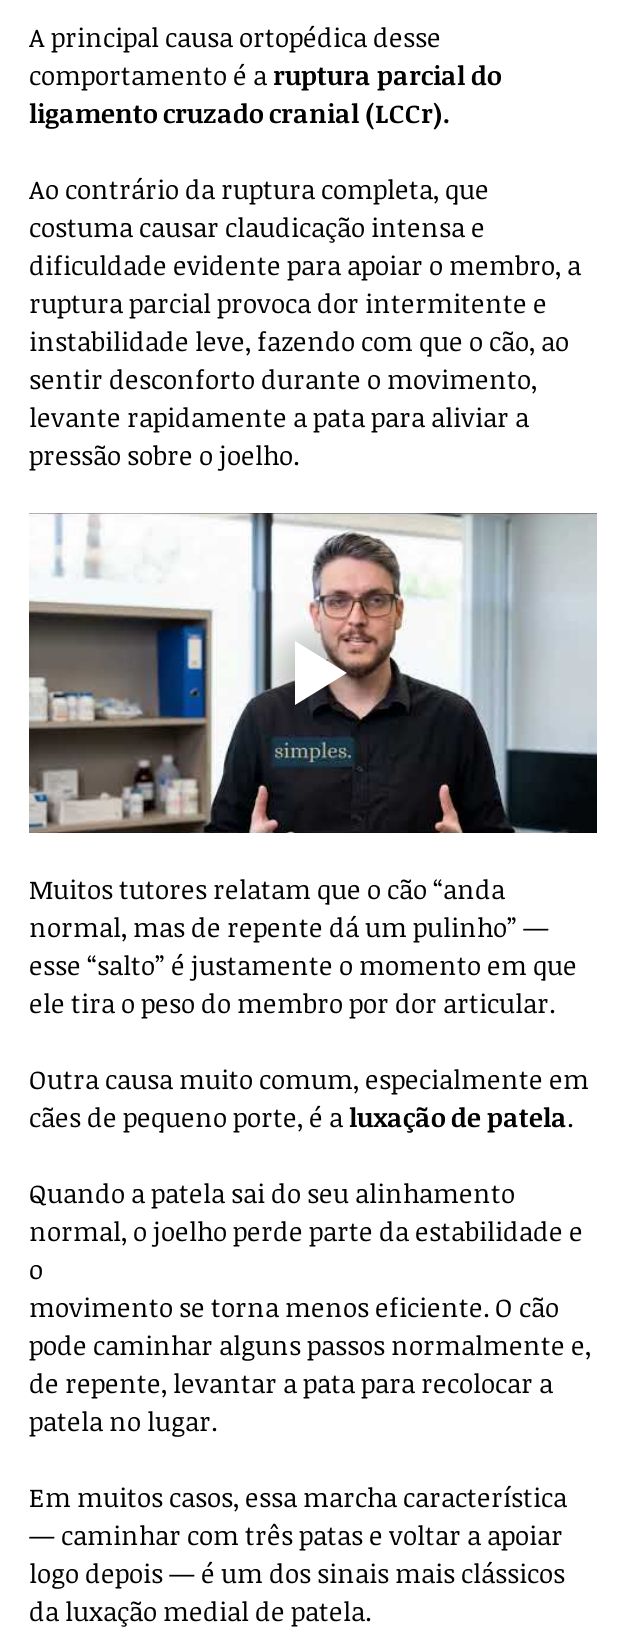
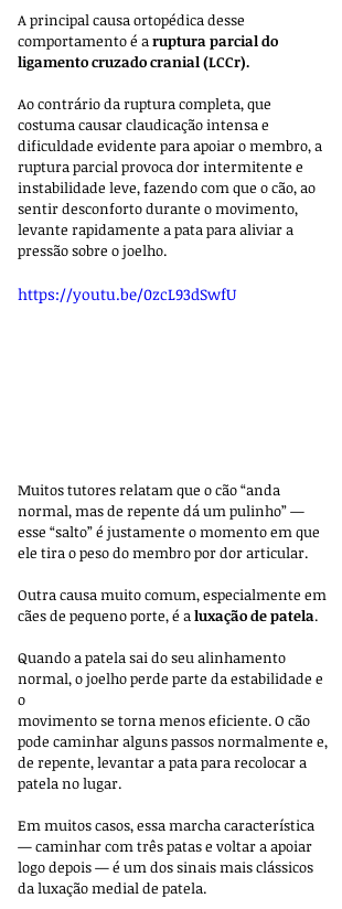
none -> [18,283,236,304] https://youtu.be/0zcL93dSwfU
[27,511,599,835] [image] -> none

